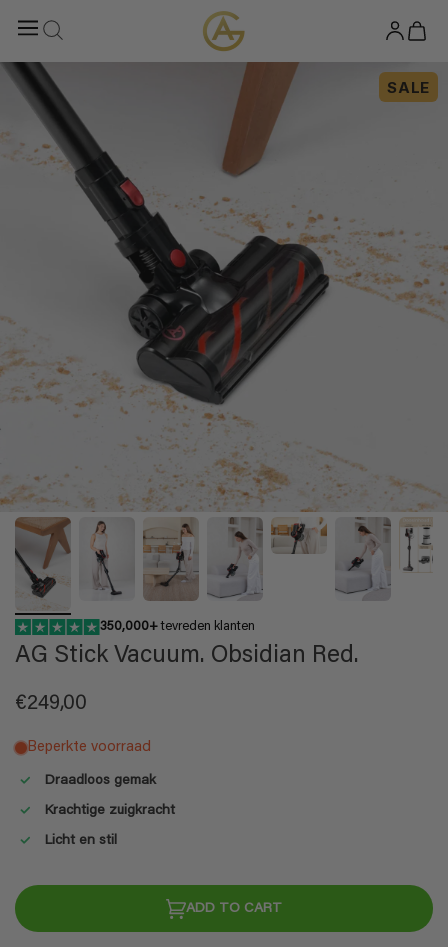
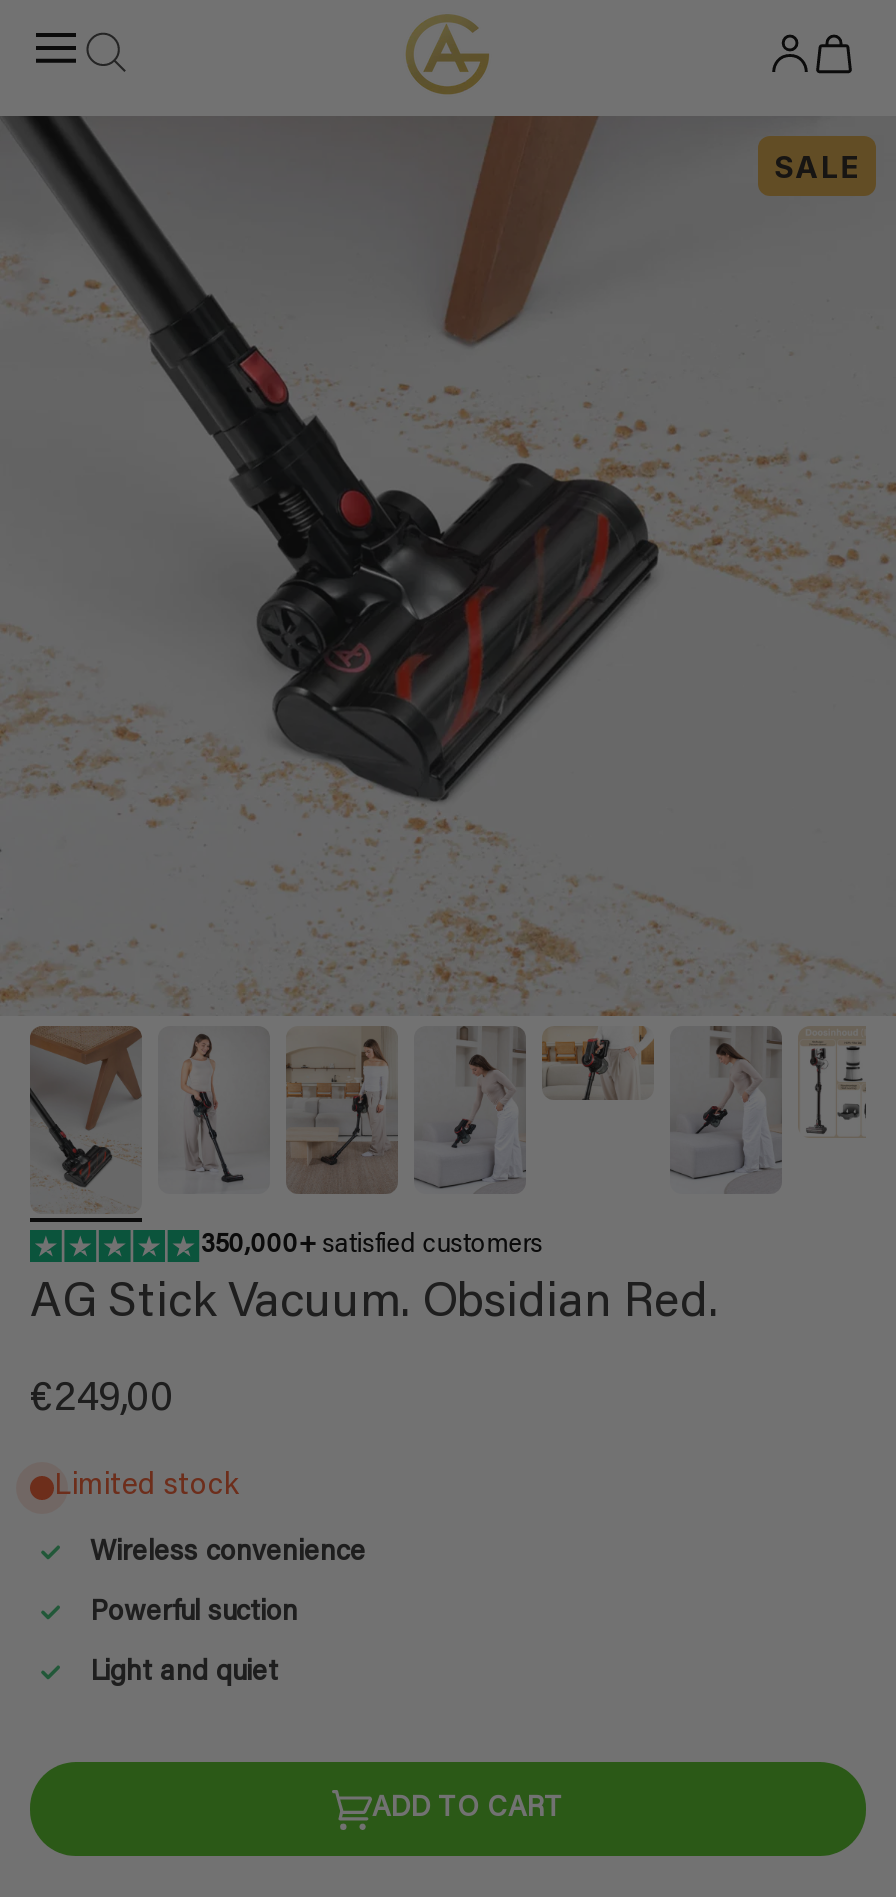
[100,620,255,633] 350,000+ tevreden klanten -> [201,1233,543,1259] 350,000+ satisfied customers
[27,740,151,755] Beperkte voorraad -> [54,1473,238,1503] Limited stock
[45,774,156,788] Draadloos gemak -> [90,1540,366,1568] Wireless convenience
[45,804,175,818] Krachtige zuigkracht -> [90,1600,298,1628] Powerful suction
[45,834,117,848] Licht en stil -> [90,1660,278,1688] Light and quiet

